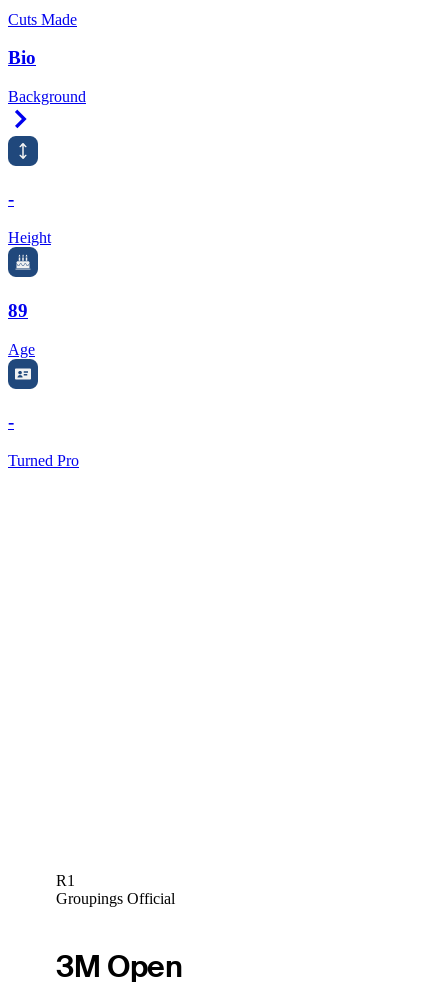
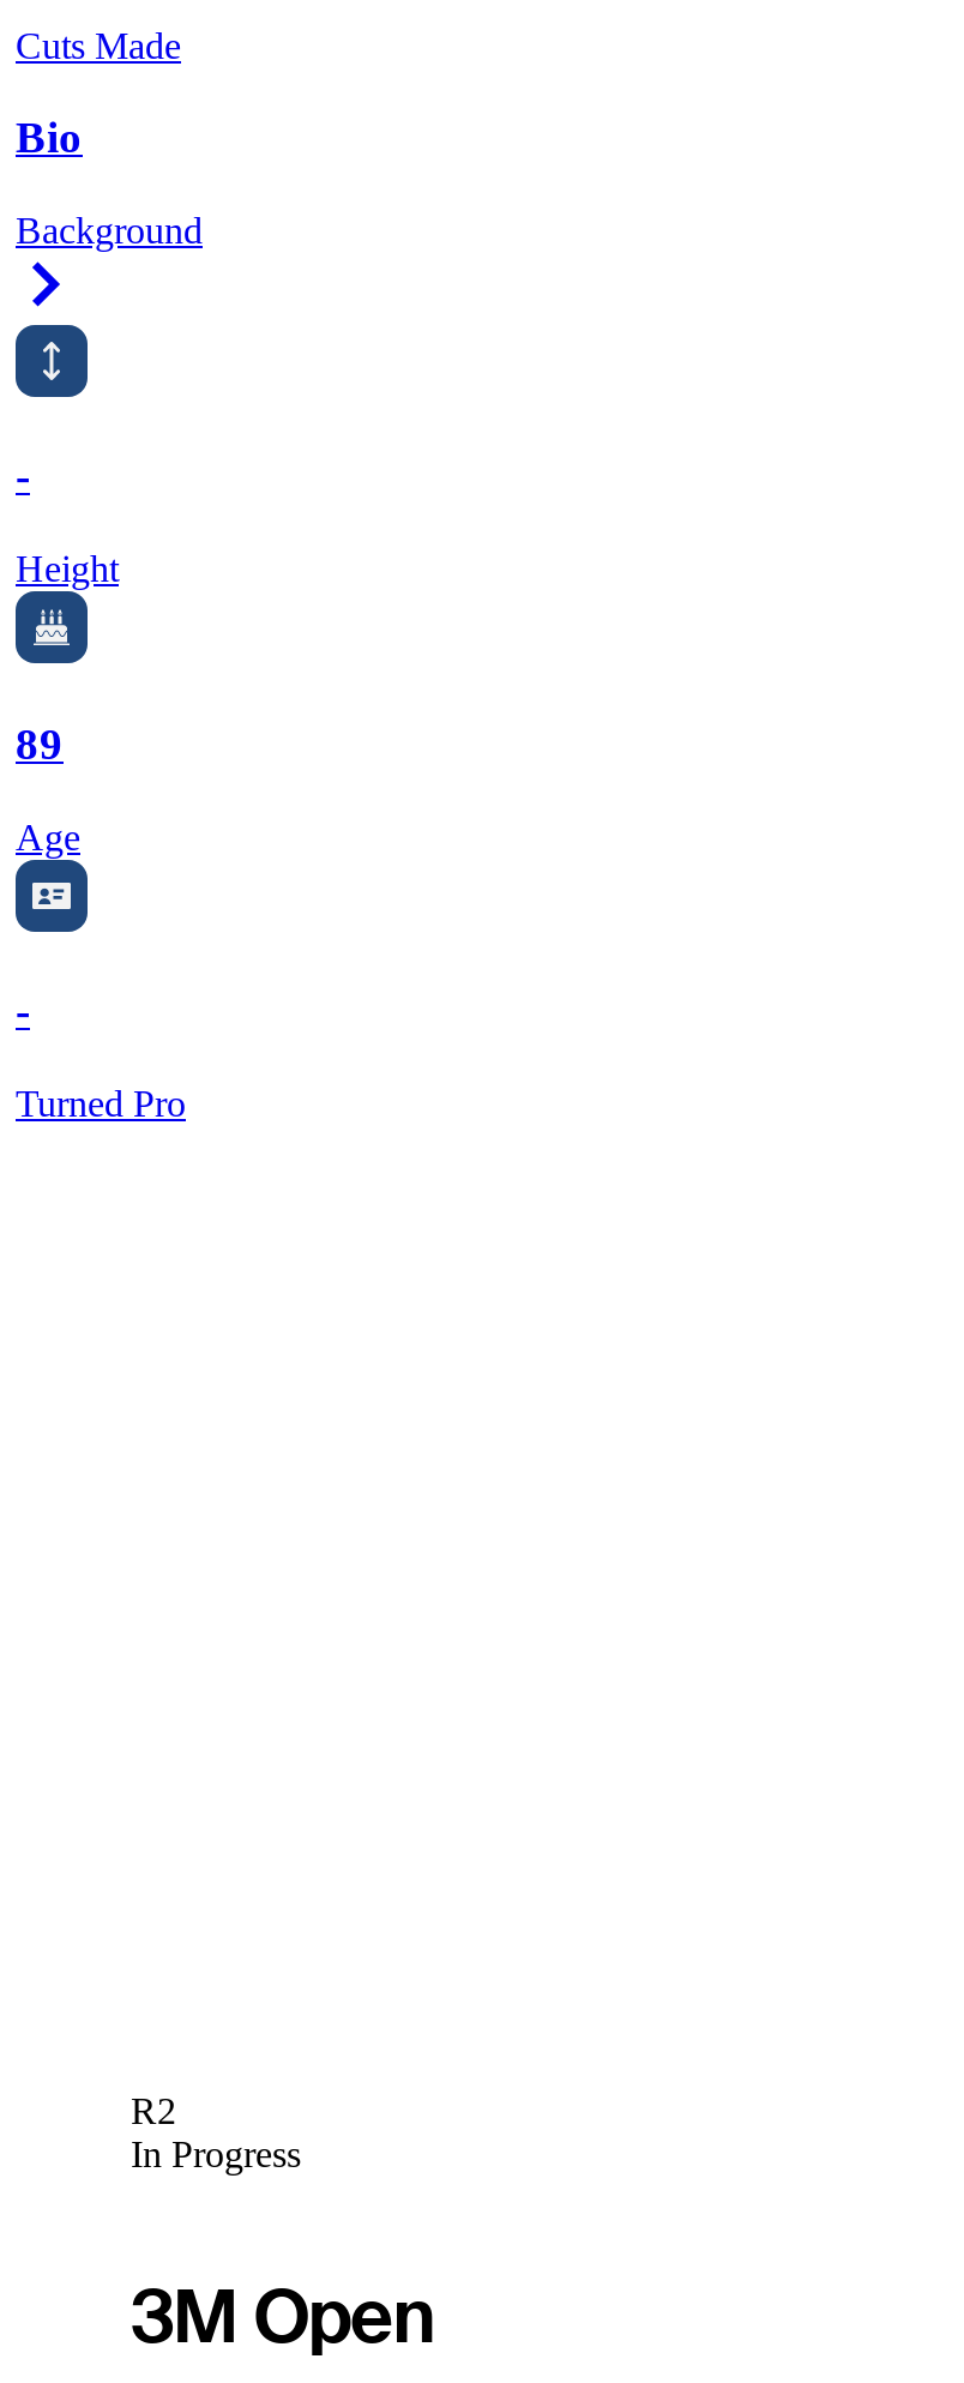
[56,872,175,907] R1 | Groupings Official -> [131,2091,301,2175] R2 | In Progress

